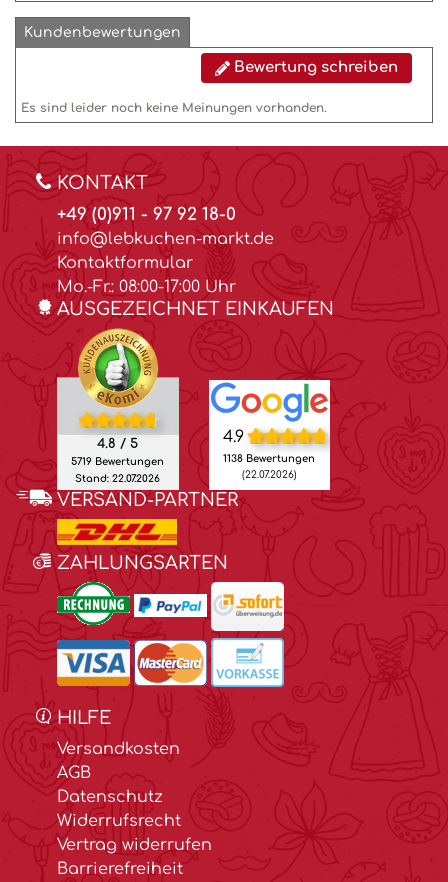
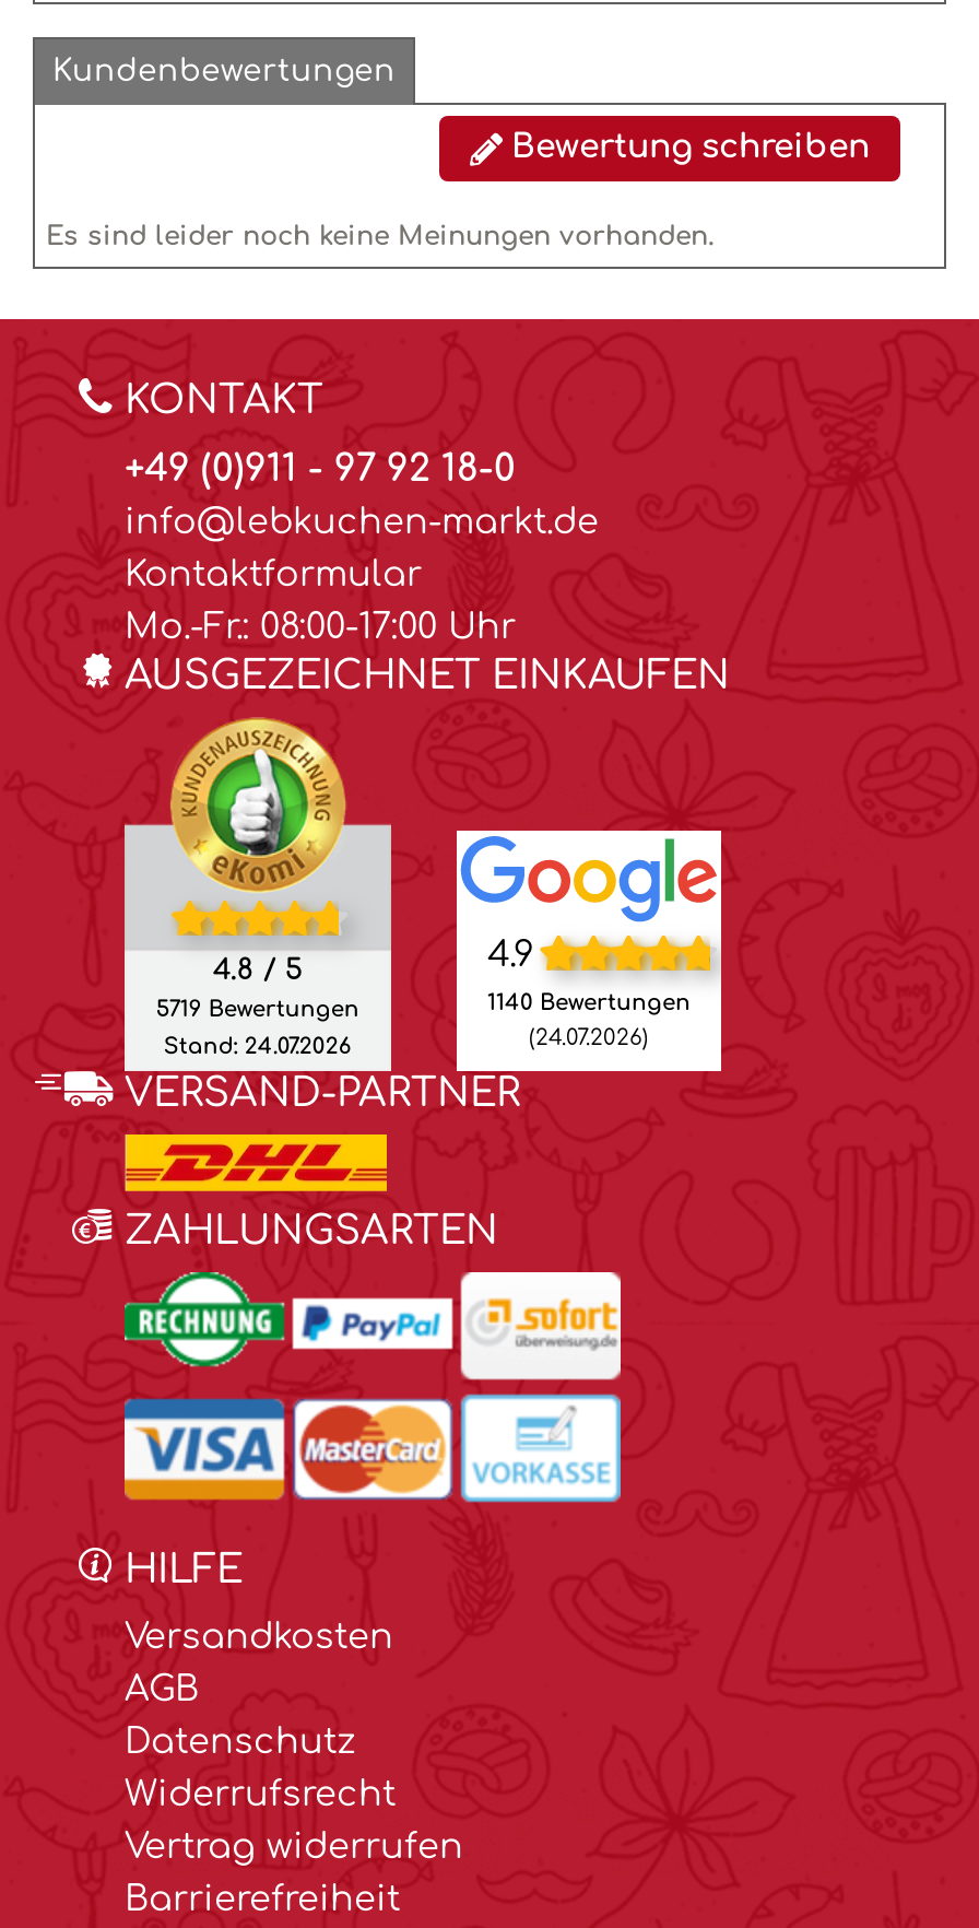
[223,453,315,464] 1138 Bewertungen -> [487,991,691,1015] 1140 Bewertungen
[75,473,160,484] Stand: 22.07.2026 -> [163,1033,351,1057] Stand: 24.07.2026
[242,469,297,480] (22.07.2026) -> [529,1025,649,1049] (24.07.2026)

